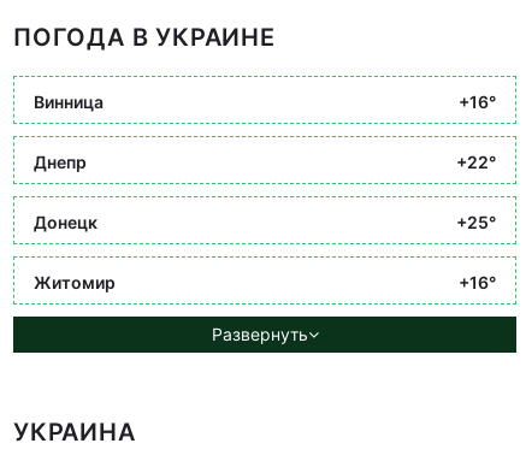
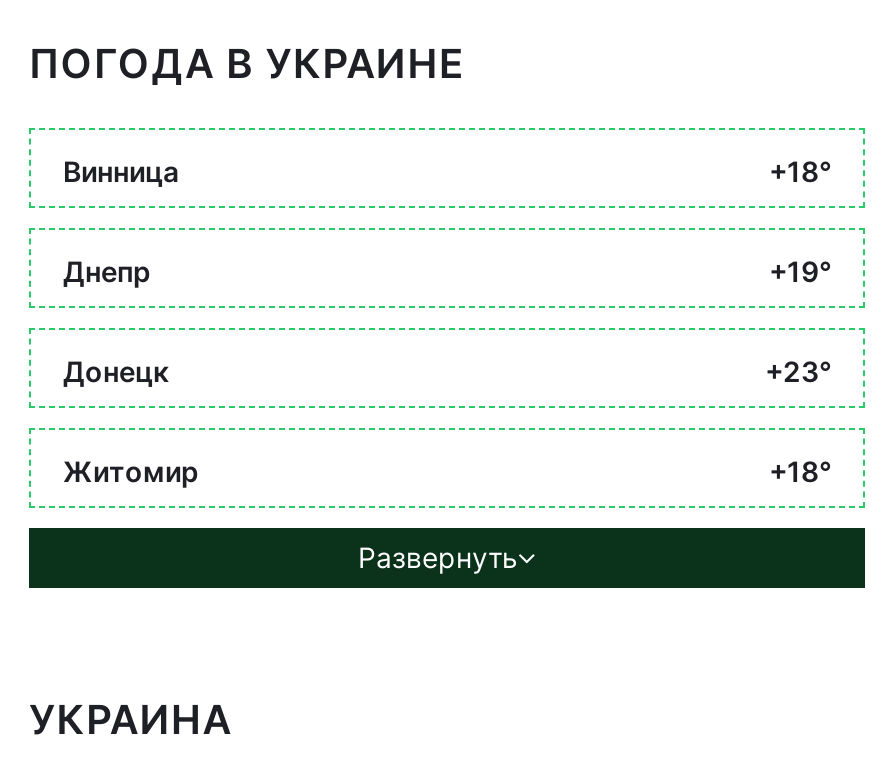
[459,91,496,111] +16° -> [769,153,831,187] +18°
[456,151,496,172] +22° -> [769,253,831,287] +19°
[456,211,496,232] +25° -> [765,353,831,387] +23°
[459,271,496,292] +16° -> [769,453,831,487] +18°

